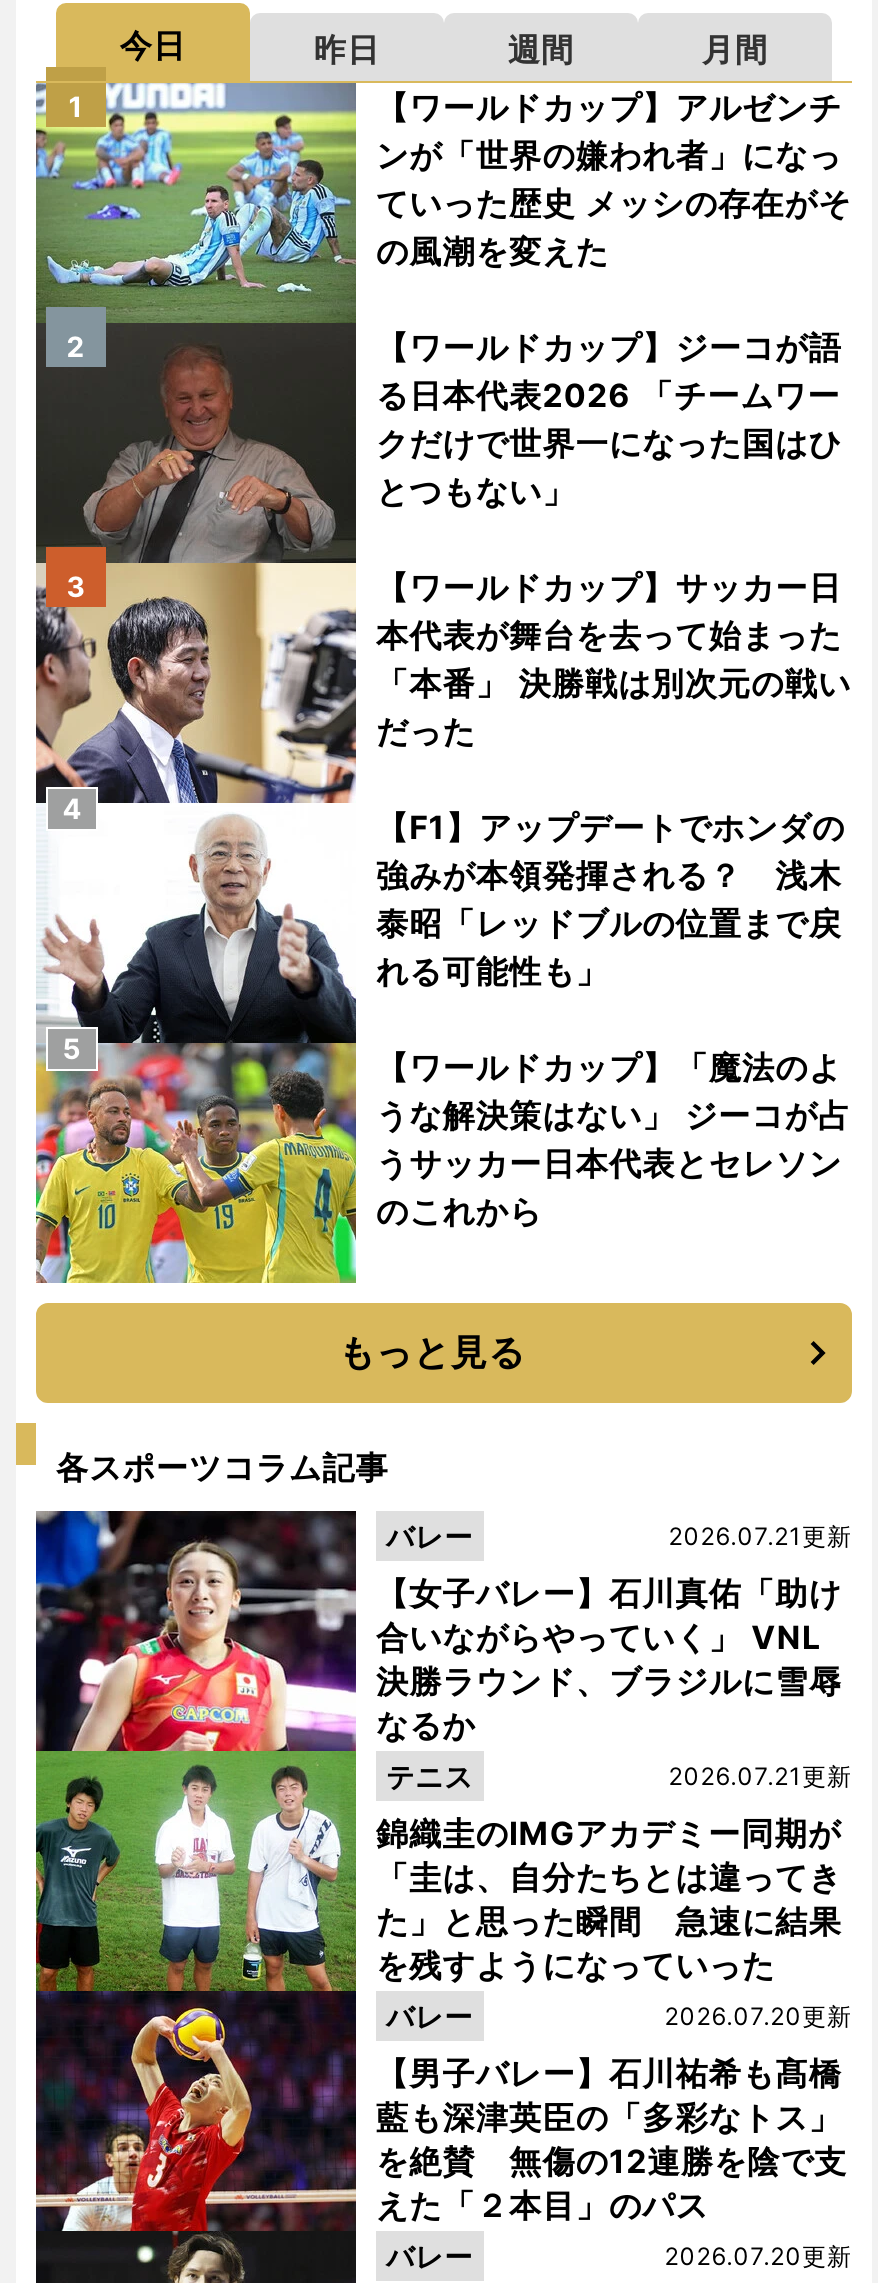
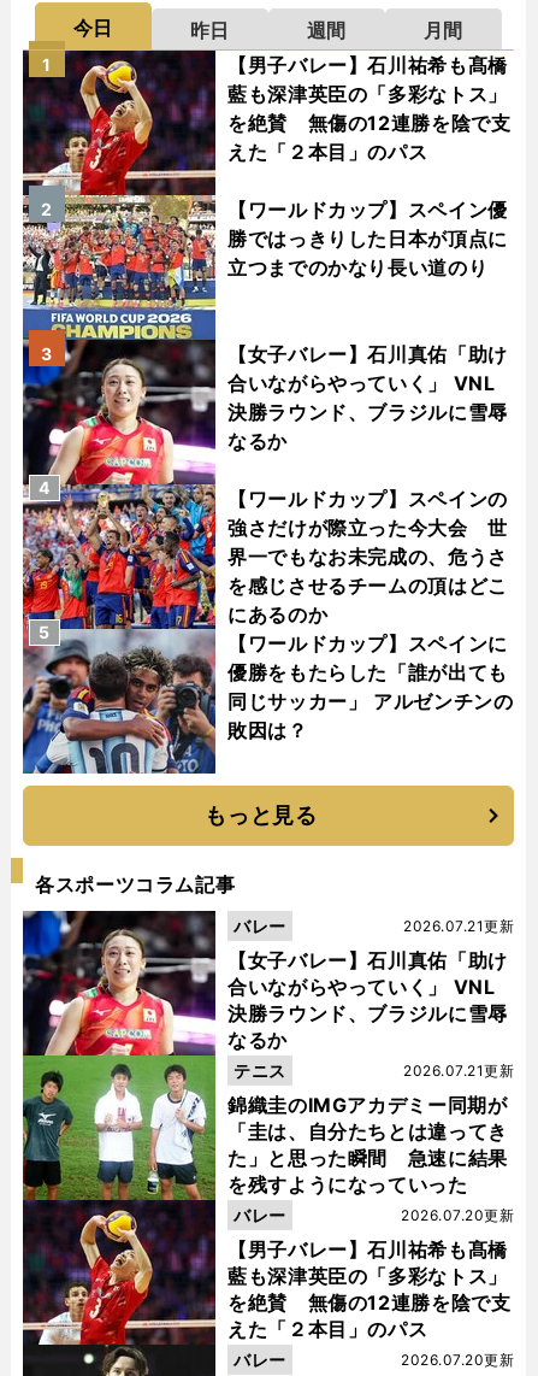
[34,81,851,1285] [image] | 【ワールドカップ】アルゼンチ | ンが「世界の嫌われ者」になっ | ていった歴史 メッシの存在がそ | の風潮を変えた -> [22,49,511,775] [image] | 【男子バレー】石川祐希も髙橋 | 藍も深津英臣の「多彩なトス」 | を絶賛 無傷の12連勝を陰で支 | えた「２本目」のパス
[376,327,842,511] 【ワールドカップ】ジーコが語 | る日本代表2026 「チームワー | クだけで世界一になった国はひ | とつもない」 -> [227,198,508,280] 【ワールドカップ】スペイン優 | 勝ではっきりした日本が頂点に | 立つまでのかなり長い道のり
[376,567,851,751] 【ワールドカップ】サッカー日 | 本代表が舞台を去って始まった | 「本番」 決勝戦は別次元の戦い | だった -> [227,342,508,453] 【女子バレー】石川真佑「助け | 合いながらやっていく」 VNL | 決勝ラウンド、ブラジルに雪辱 | なるか
[376,807,845,991] 【F1】アップデートでホンダの | 強みが本領発揮される？ 浅木 | 泰昭「レッドブルの位置まで戻 | れる可能性も」 -> [227,487,508,627] 【ワールドカップ】スペインの | 強さだけが際立った今大会 世 | 界一でもなお未完成の、危うさ | を感じさせるチームの頂はどこ | にあるのか
[376,1047,851,1231] 【ワールドカップ】「魔法のよ | うな解決策はない」 ジーコが占 | うサッカー日本代表とセレソン | のこれから -> [227,631,513,742] 【ワールドカップ】スペインに | 優勝をもたらした「誰が出ても | 同じサッカー」 アルゼンチンの | 敗因は？

